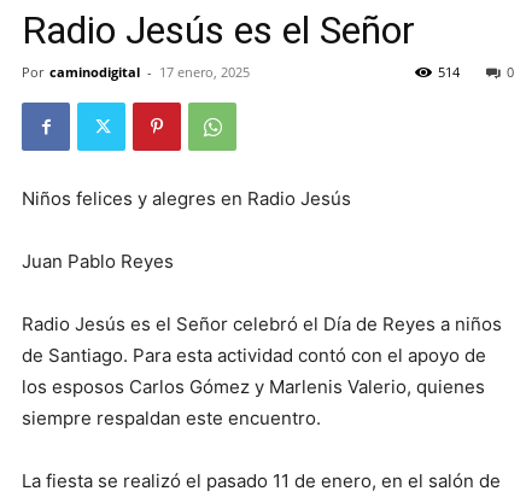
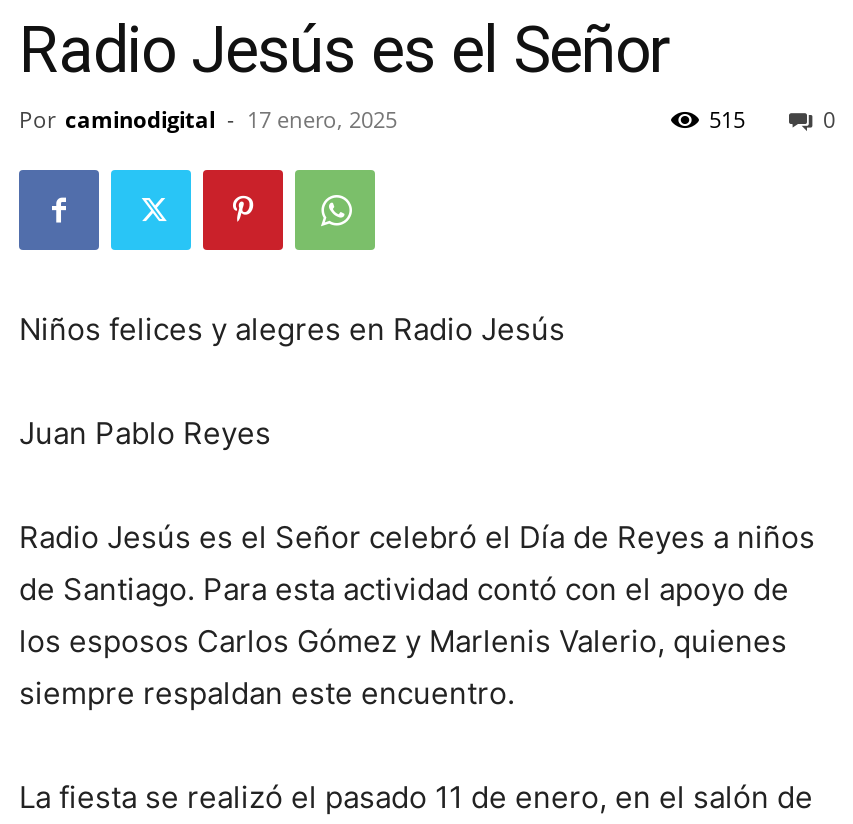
[438,63,460,81] 514 -> [709,104,745,134] 515

